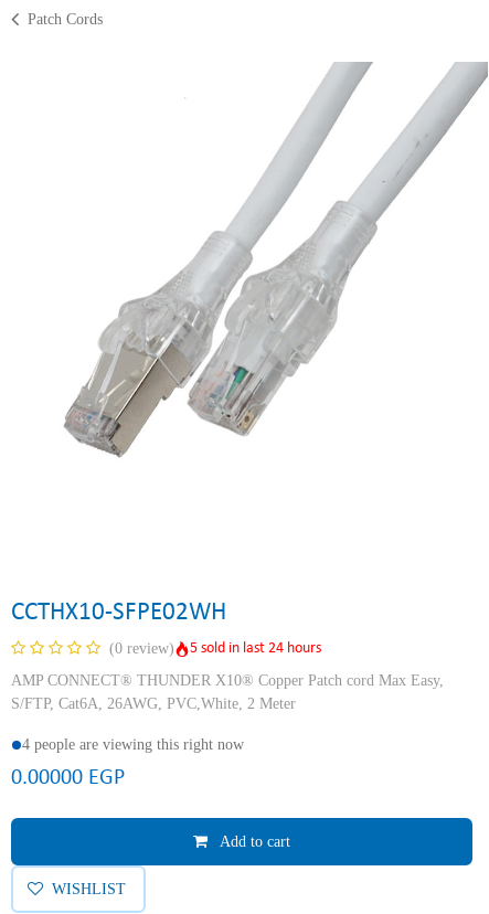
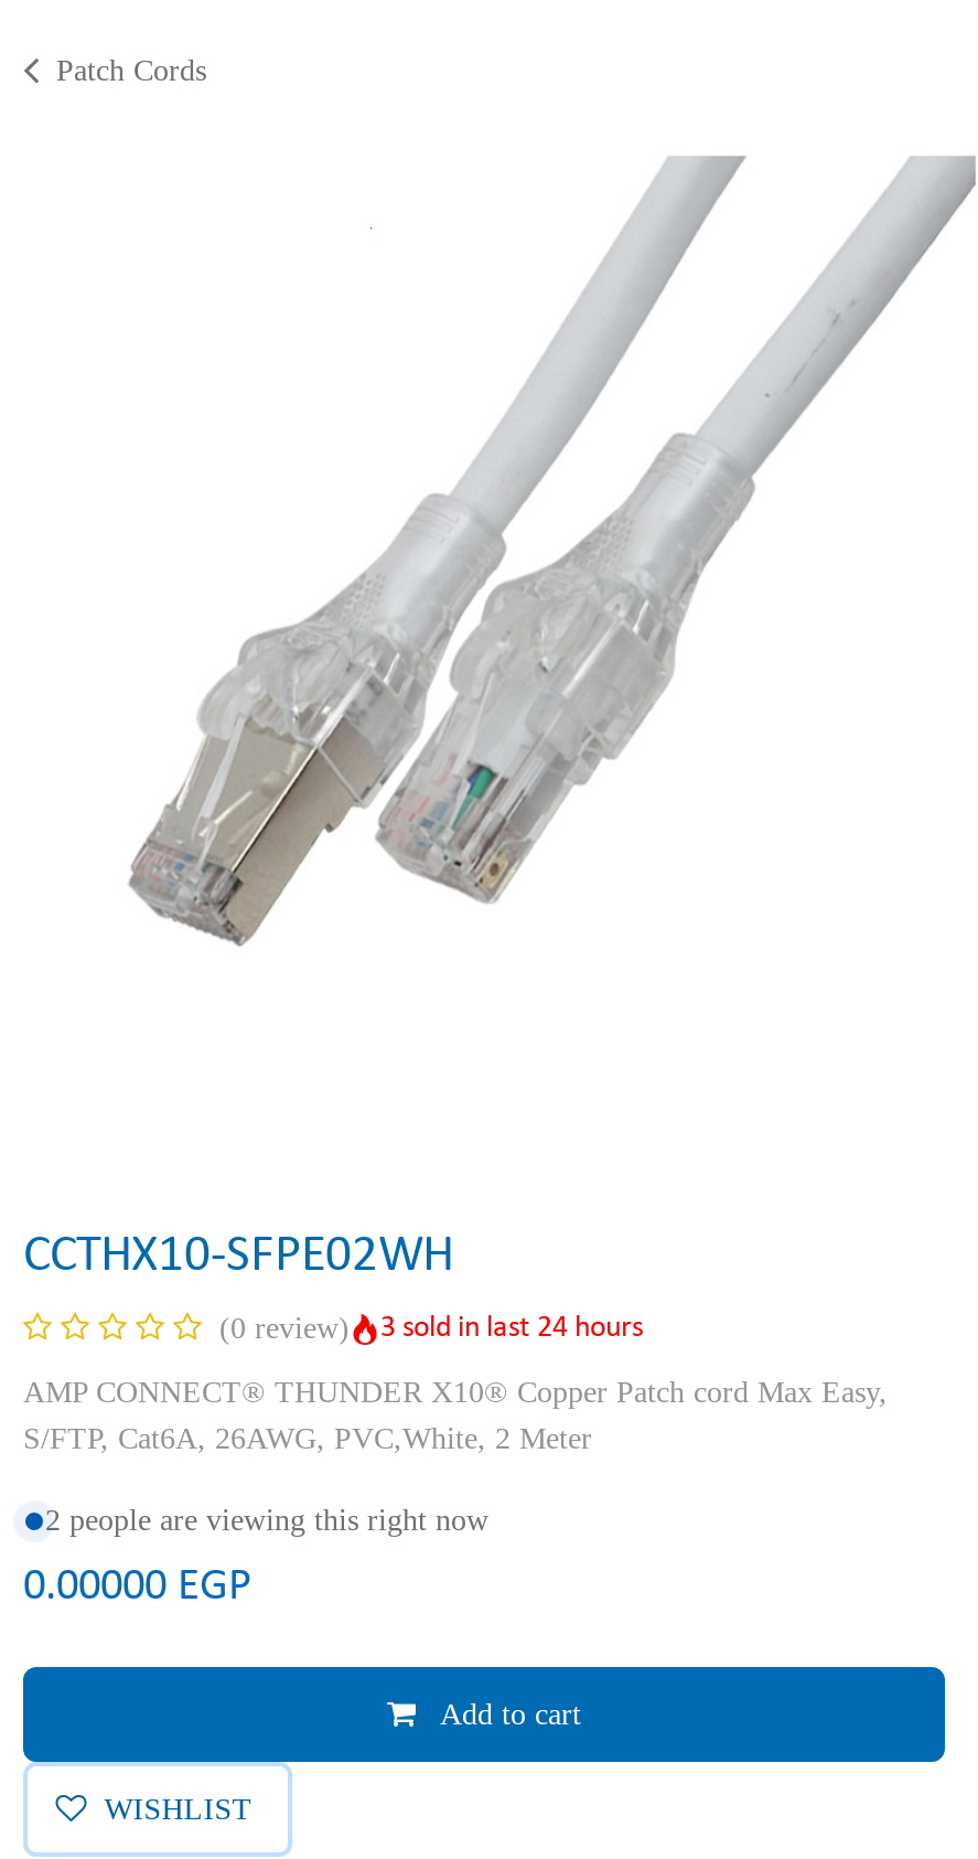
[190,640,321,656] 5 sold in last 24 hours -> [380,1311,643,1344] 3 sold in last 24 hours
[22,736,244,753] 4 people are viewing this right now -> [45,1504,488,1537] 2 people are viewing this right now

